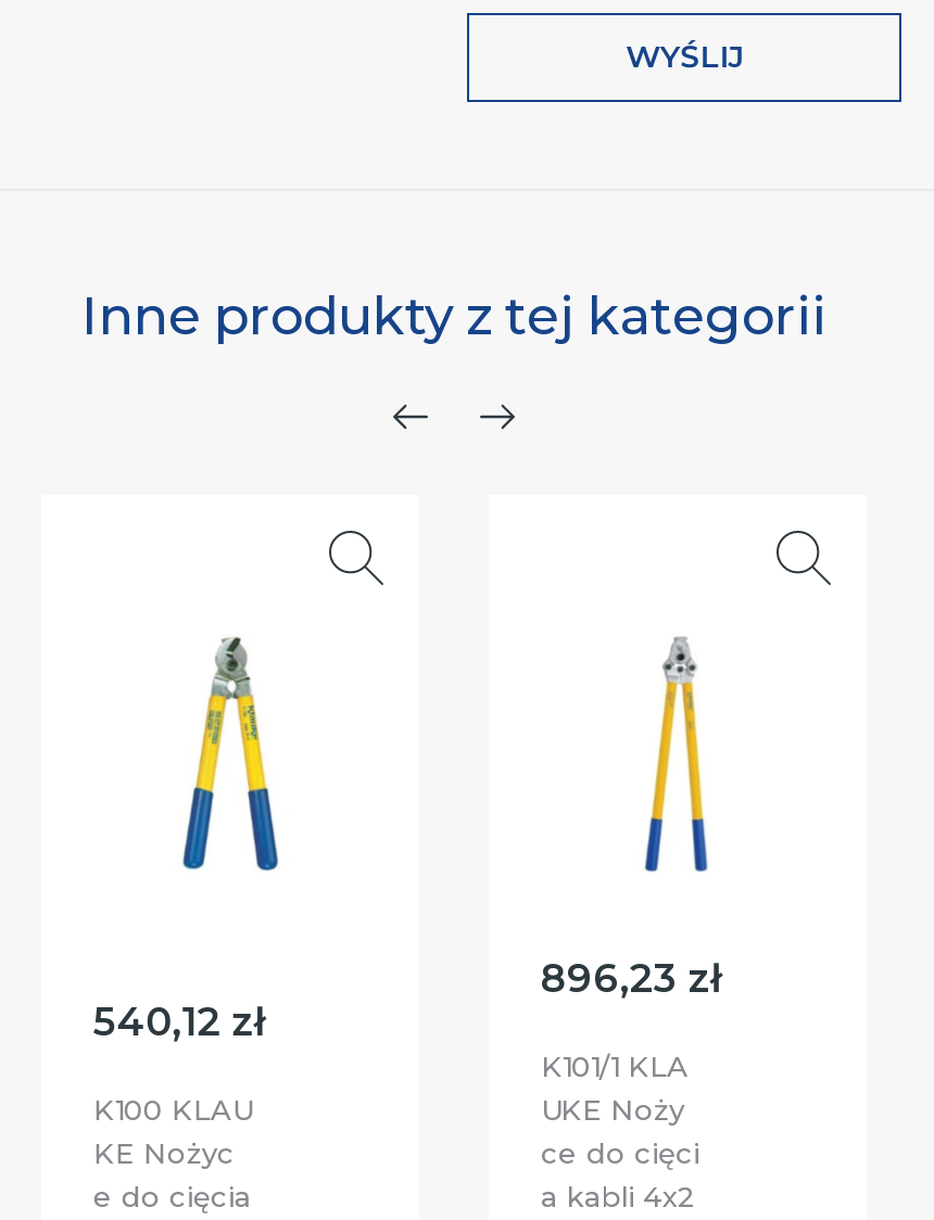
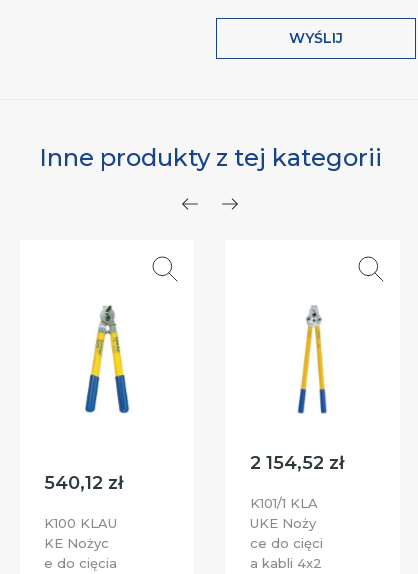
[541,955,721,1003] 896,23 zł -> [250,452,344,474] 2 154,52 zł

